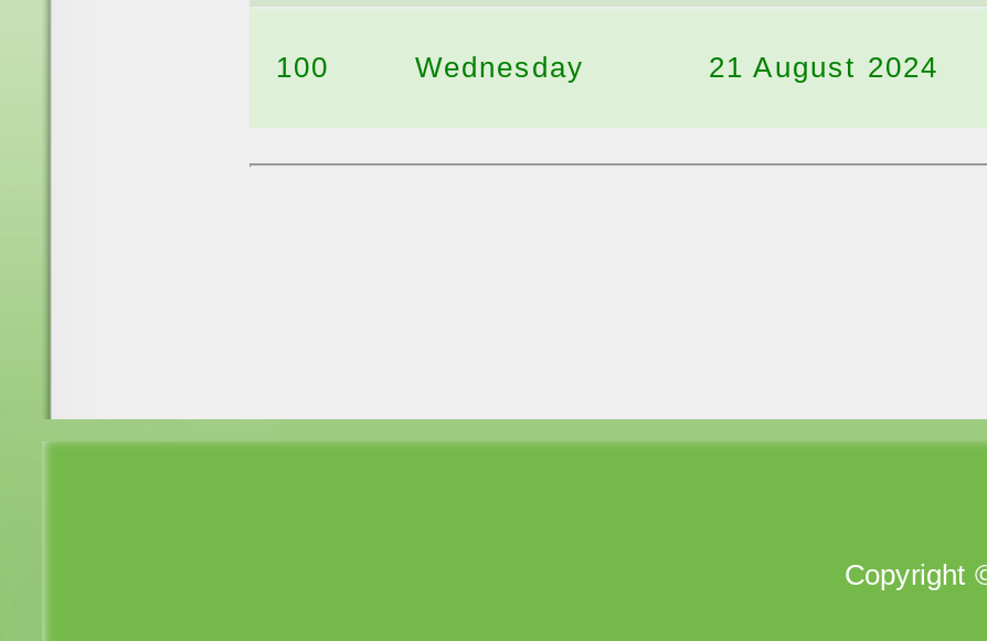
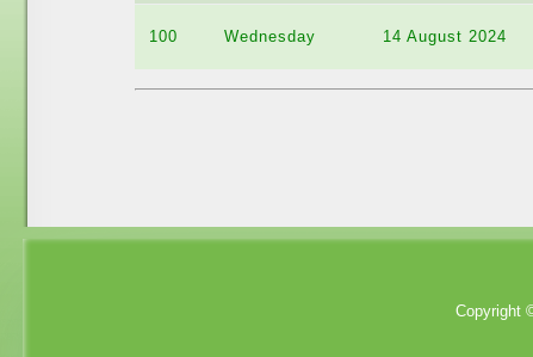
[709,51,938,84] 21 August 2024 -> [383,28,507,45] 14 August 2024

